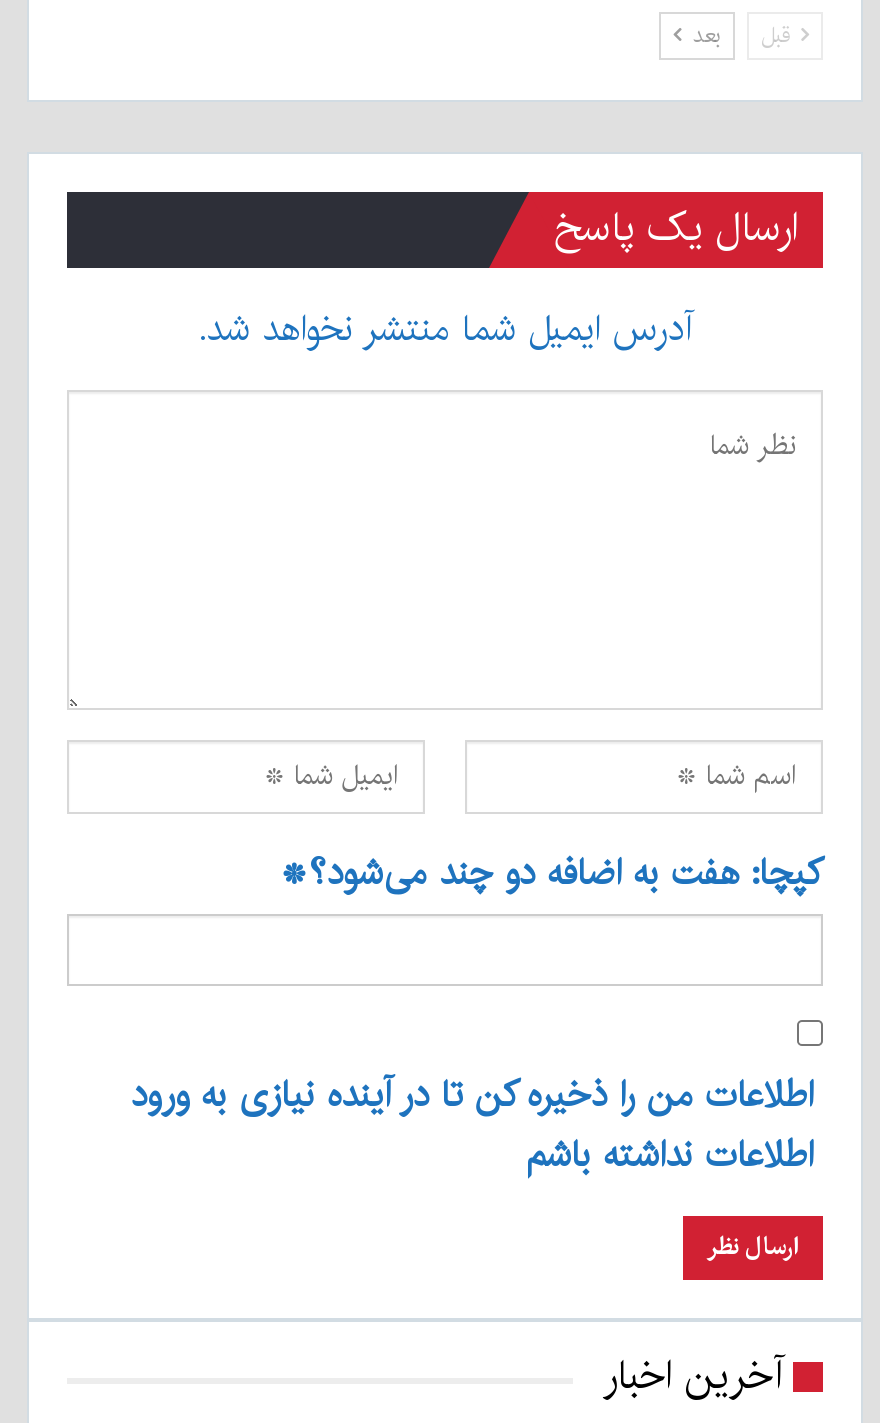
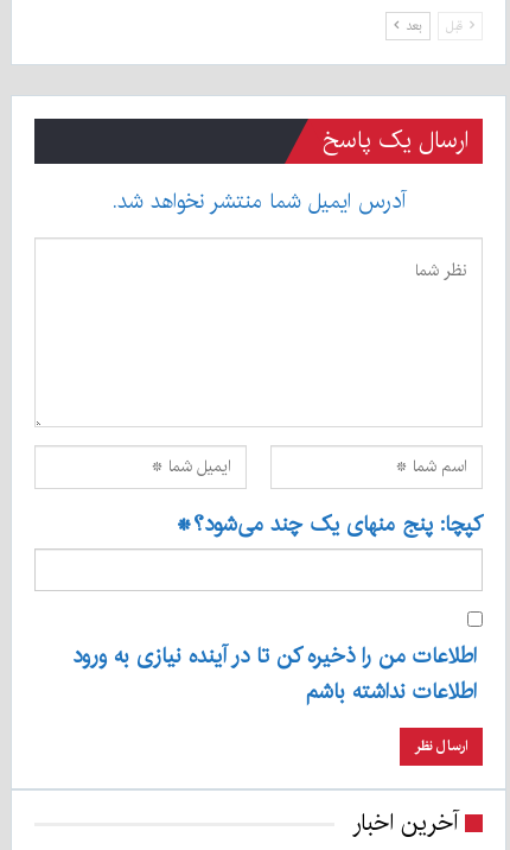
[279,845,823,905] کپچا: هفت به اضافه دو چند می‌شود؟* -> [176,507,483,543] کپچا: پنج منهای یک چند می‌شود؟*

